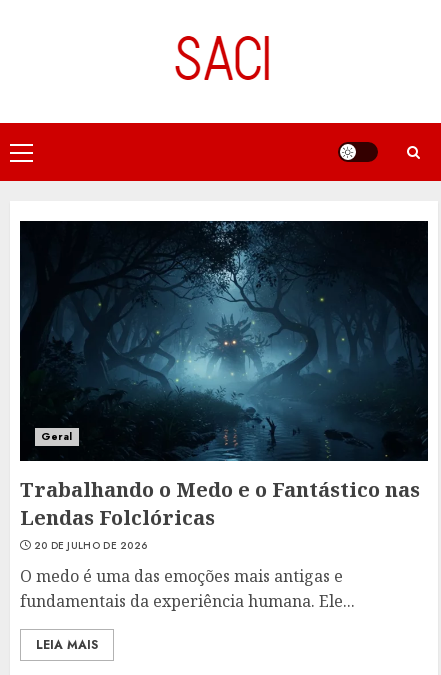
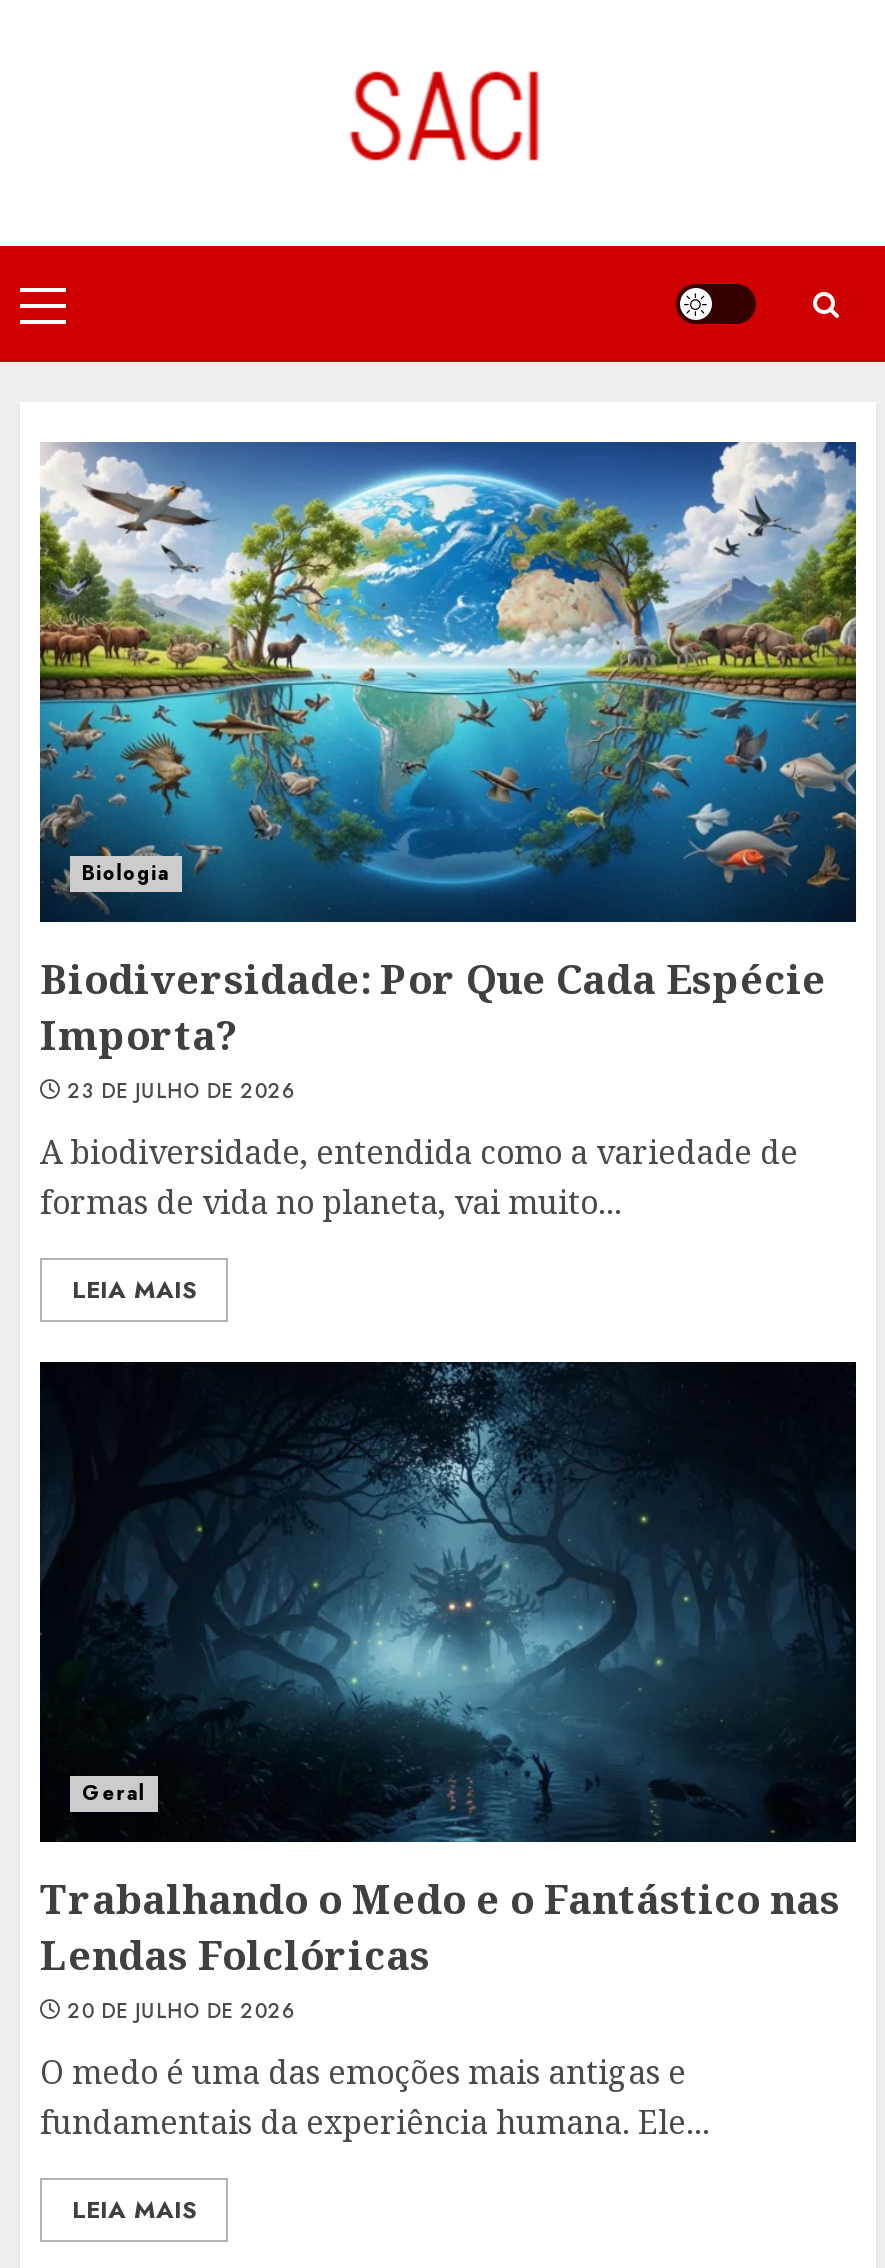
none -> [38,440,858,1308] [image] | Biologia | Biodiversidade: Por Que Cada Espécie | Importa? | 23 DE JULHO DE 2026 | A biodiversidade, entendida como a variedade de | formas de vida no planeta, vai muito... | LEIA MAIS

